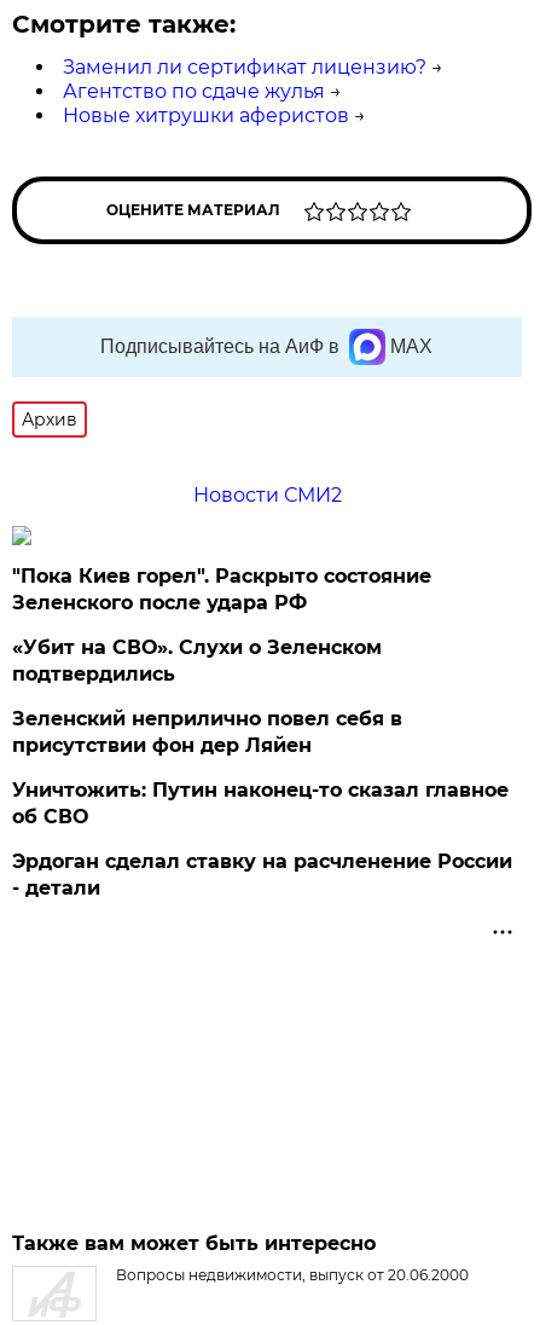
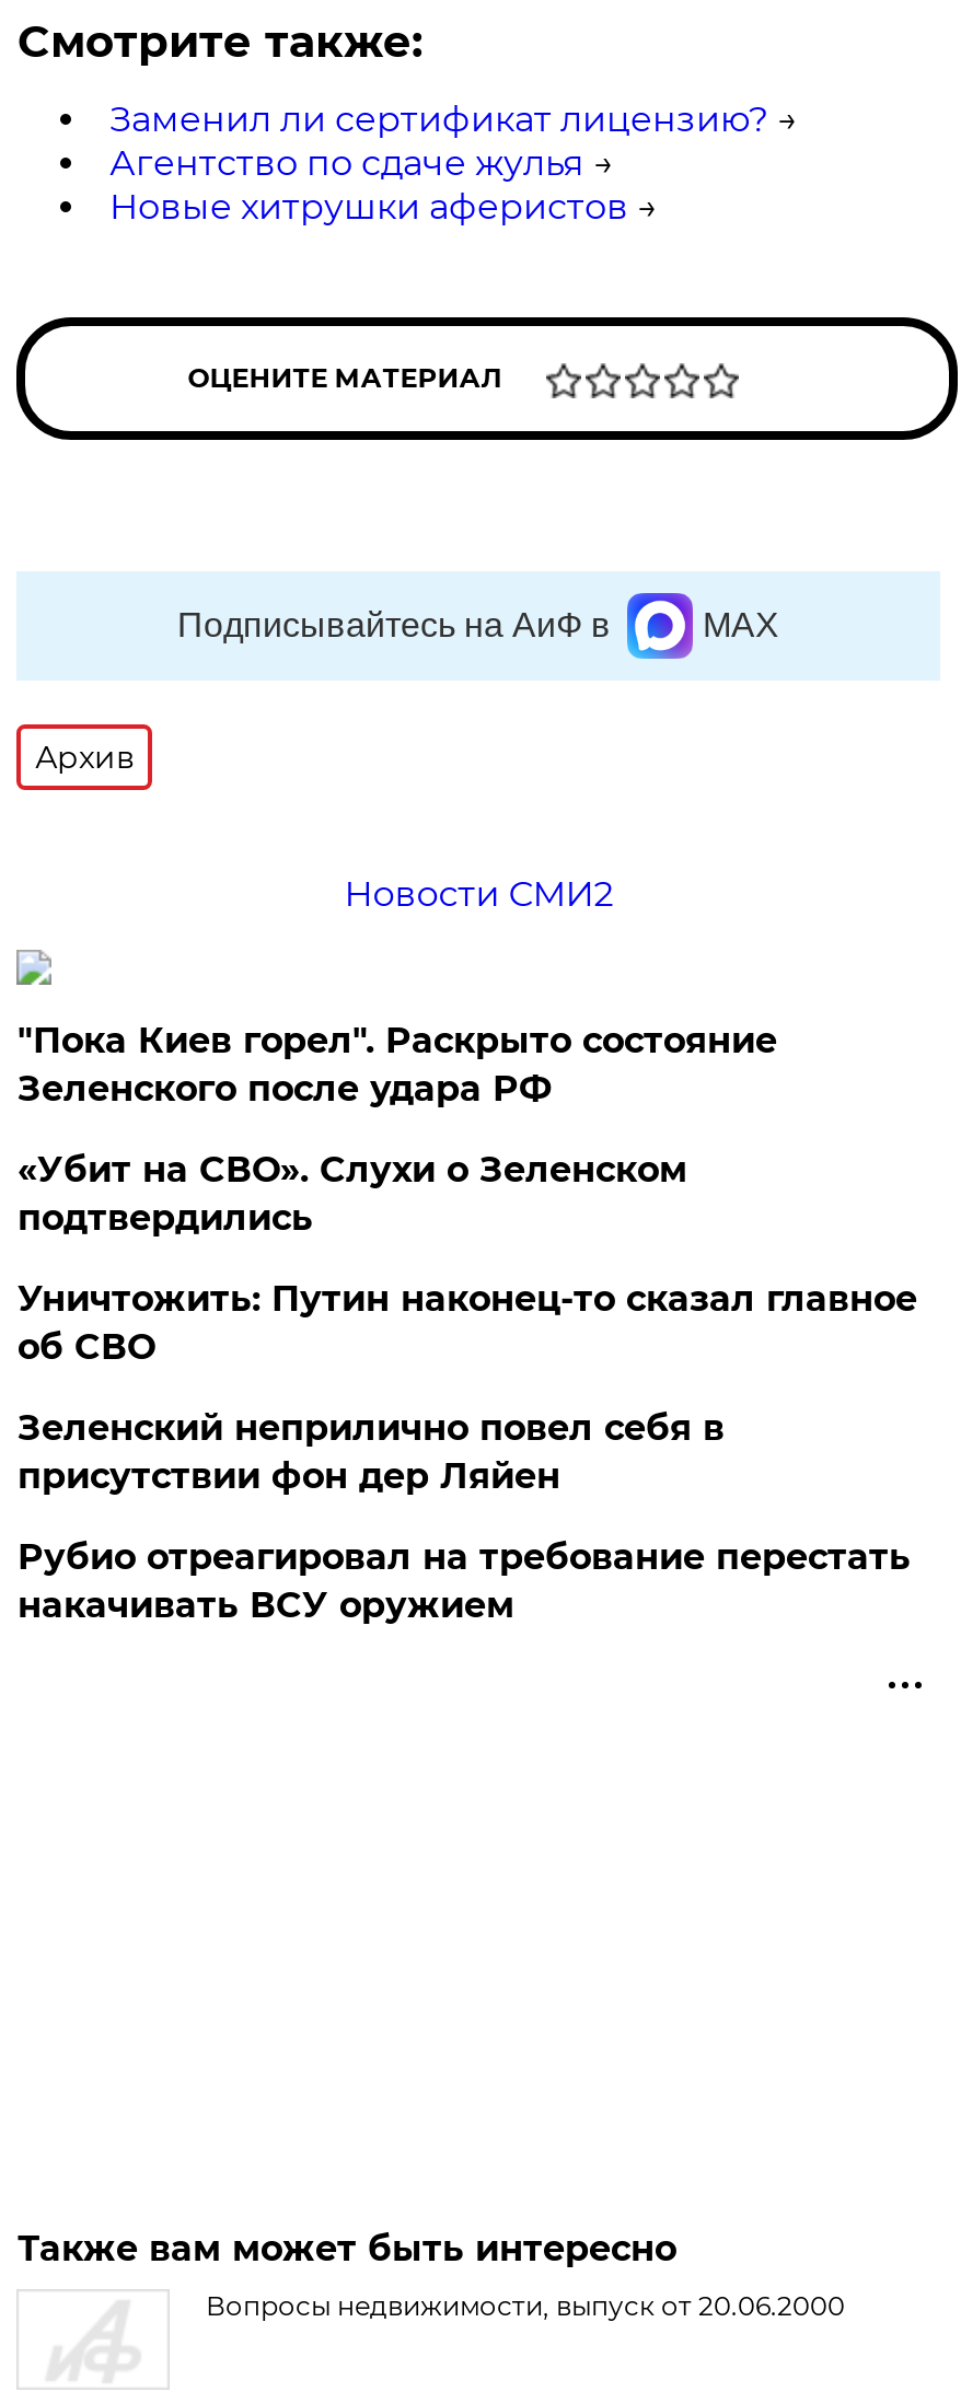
moved [13,707,403,757] -> [17,1407,724,1497]: Зеленский неприлично повел cебя в | присутствии фон дер Ляйен
moved [13,779,509,828] -> [17,1278,917,1368]: Уничтожить: Путин наконец-то сказал главное | об СВО
[13,850,513,899] Эрдоган сделал ставку на расчленение России | - детали -> [17,1536,910,1626] Рубио отреагировал на требование перестать | накачивать ВСУ оружием

